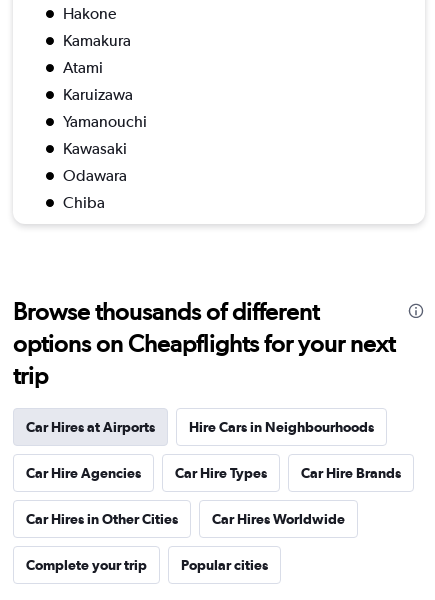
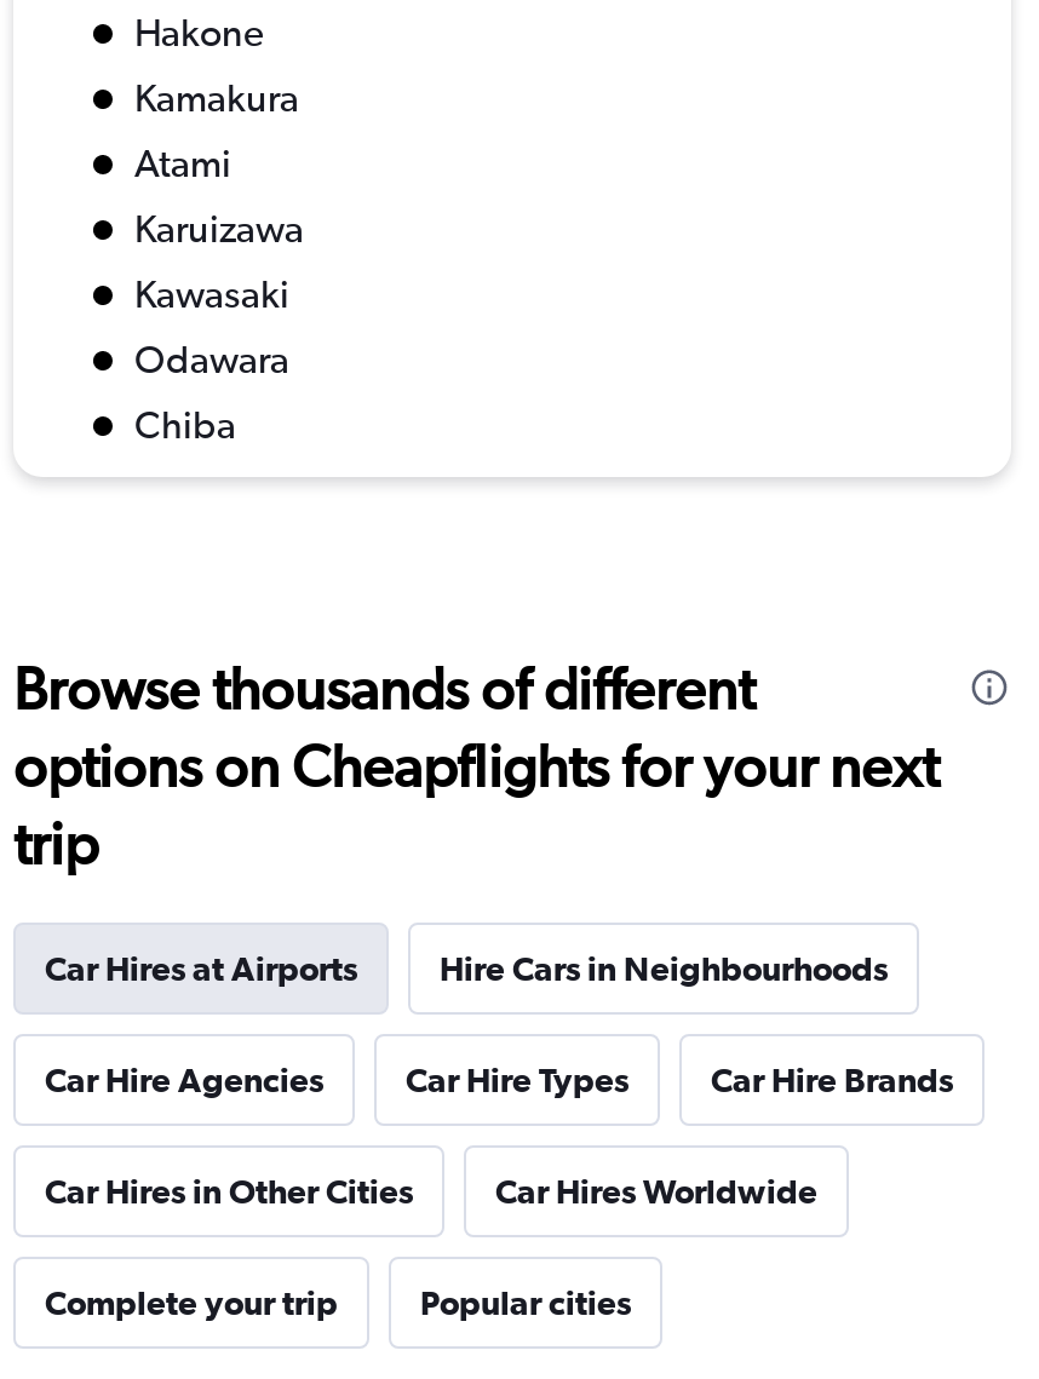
[63,112,147,131] Yamanouchi -> none

